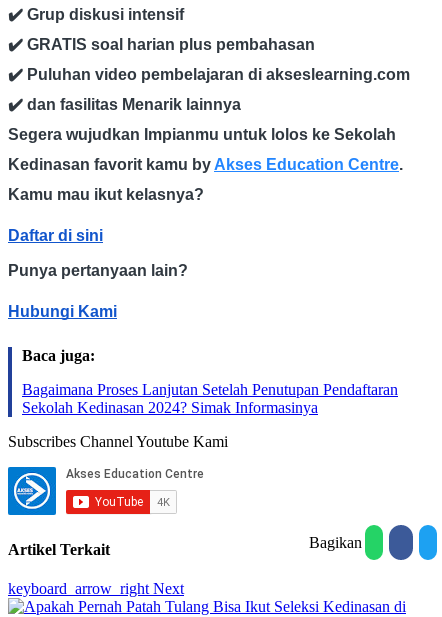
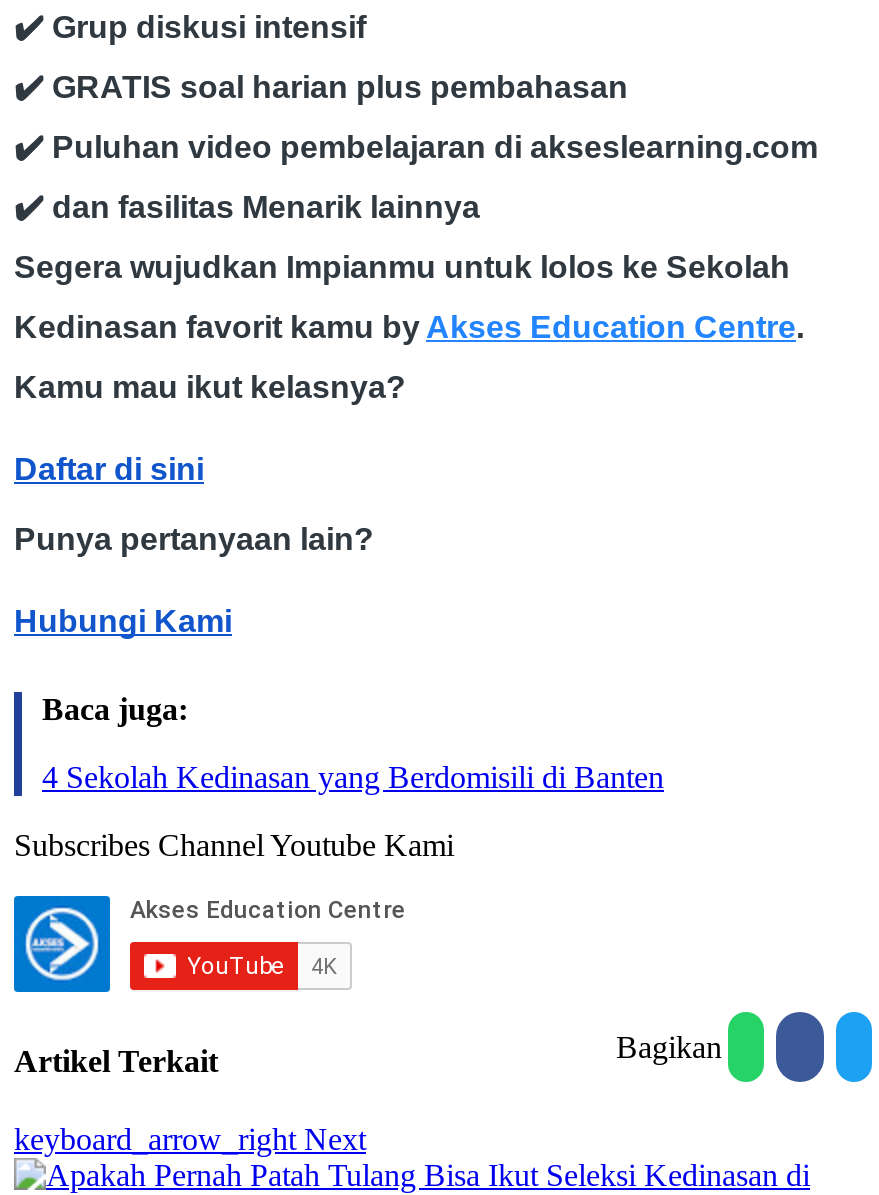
[22,381,398,416] Bagaimana Proses Lanjutan Setelah Penutupan Pendaftaran | Sekolah Kedinasan 2024? Simak Informasinya -> [42,761,664,795] 4 Sekolah Kedinasan yang Berdomisili di Banten

